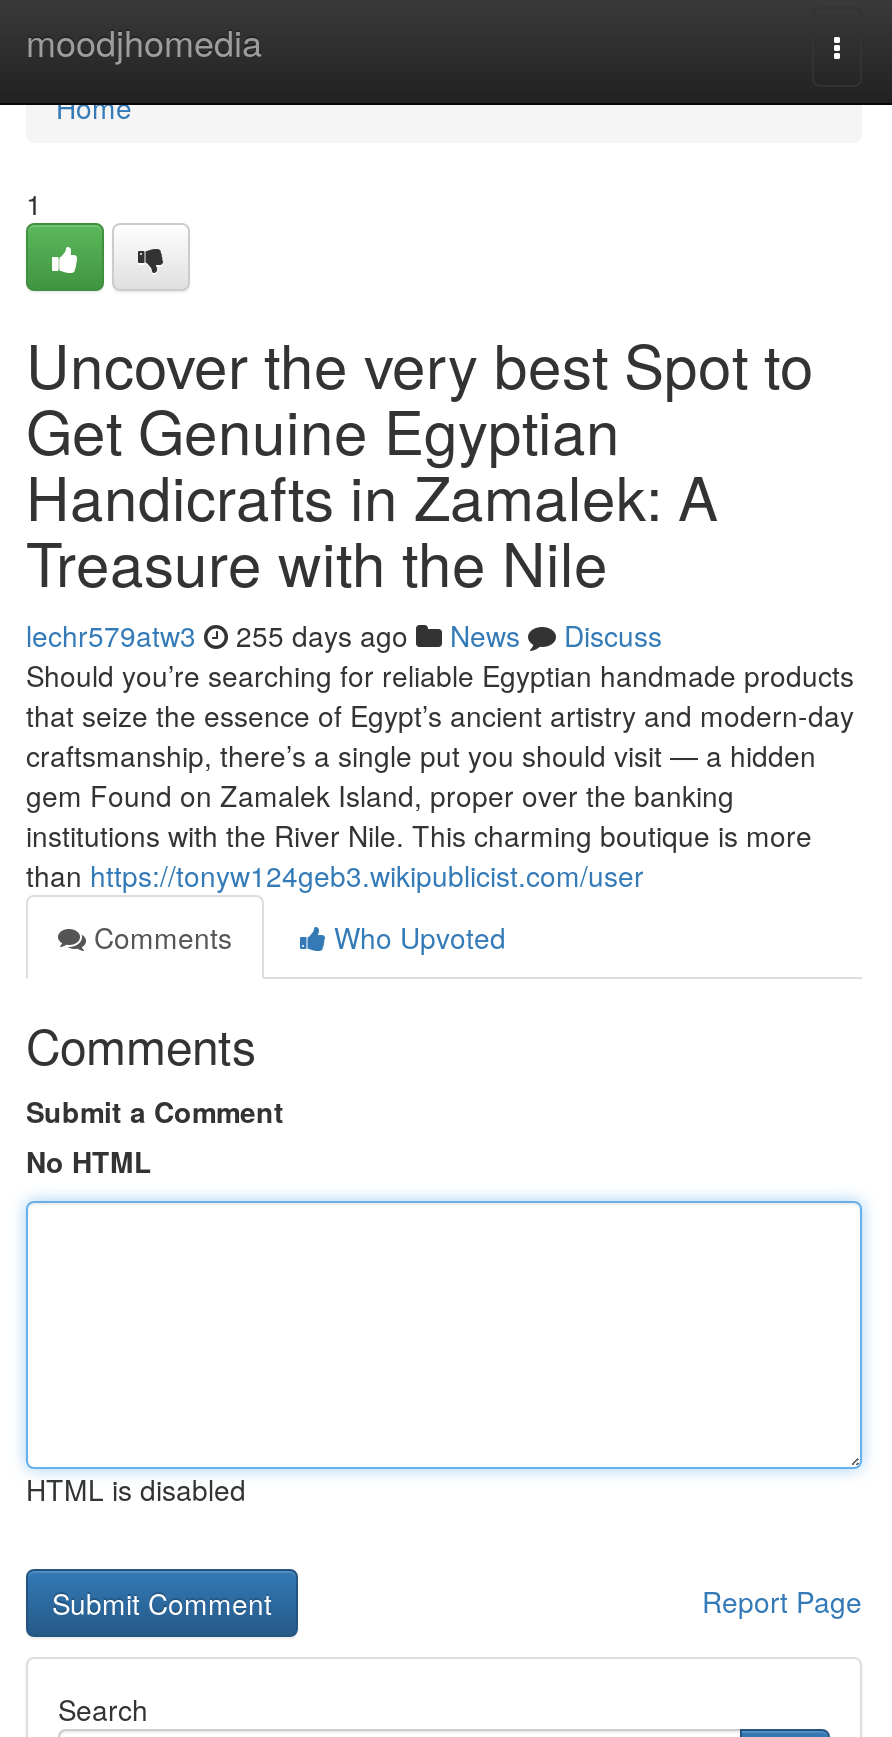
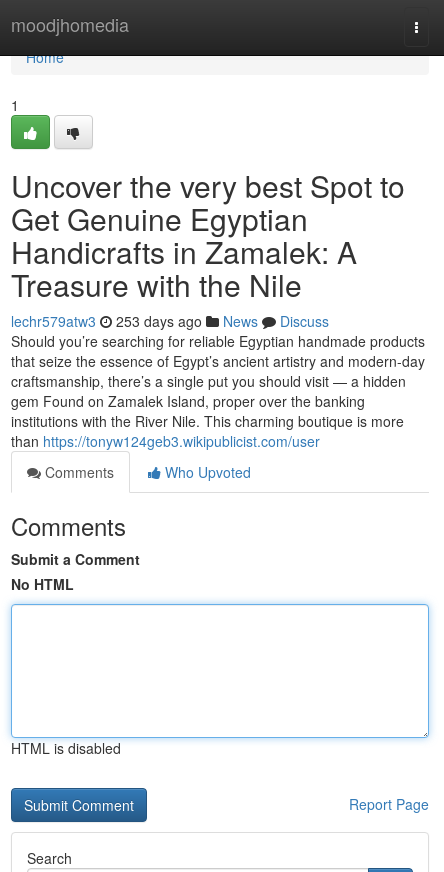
[26,615,662,655] lechr579atw3 255 days ago News Discuss -> [11,311,329,331] lechr579atw3 253 days ago News Discuss

